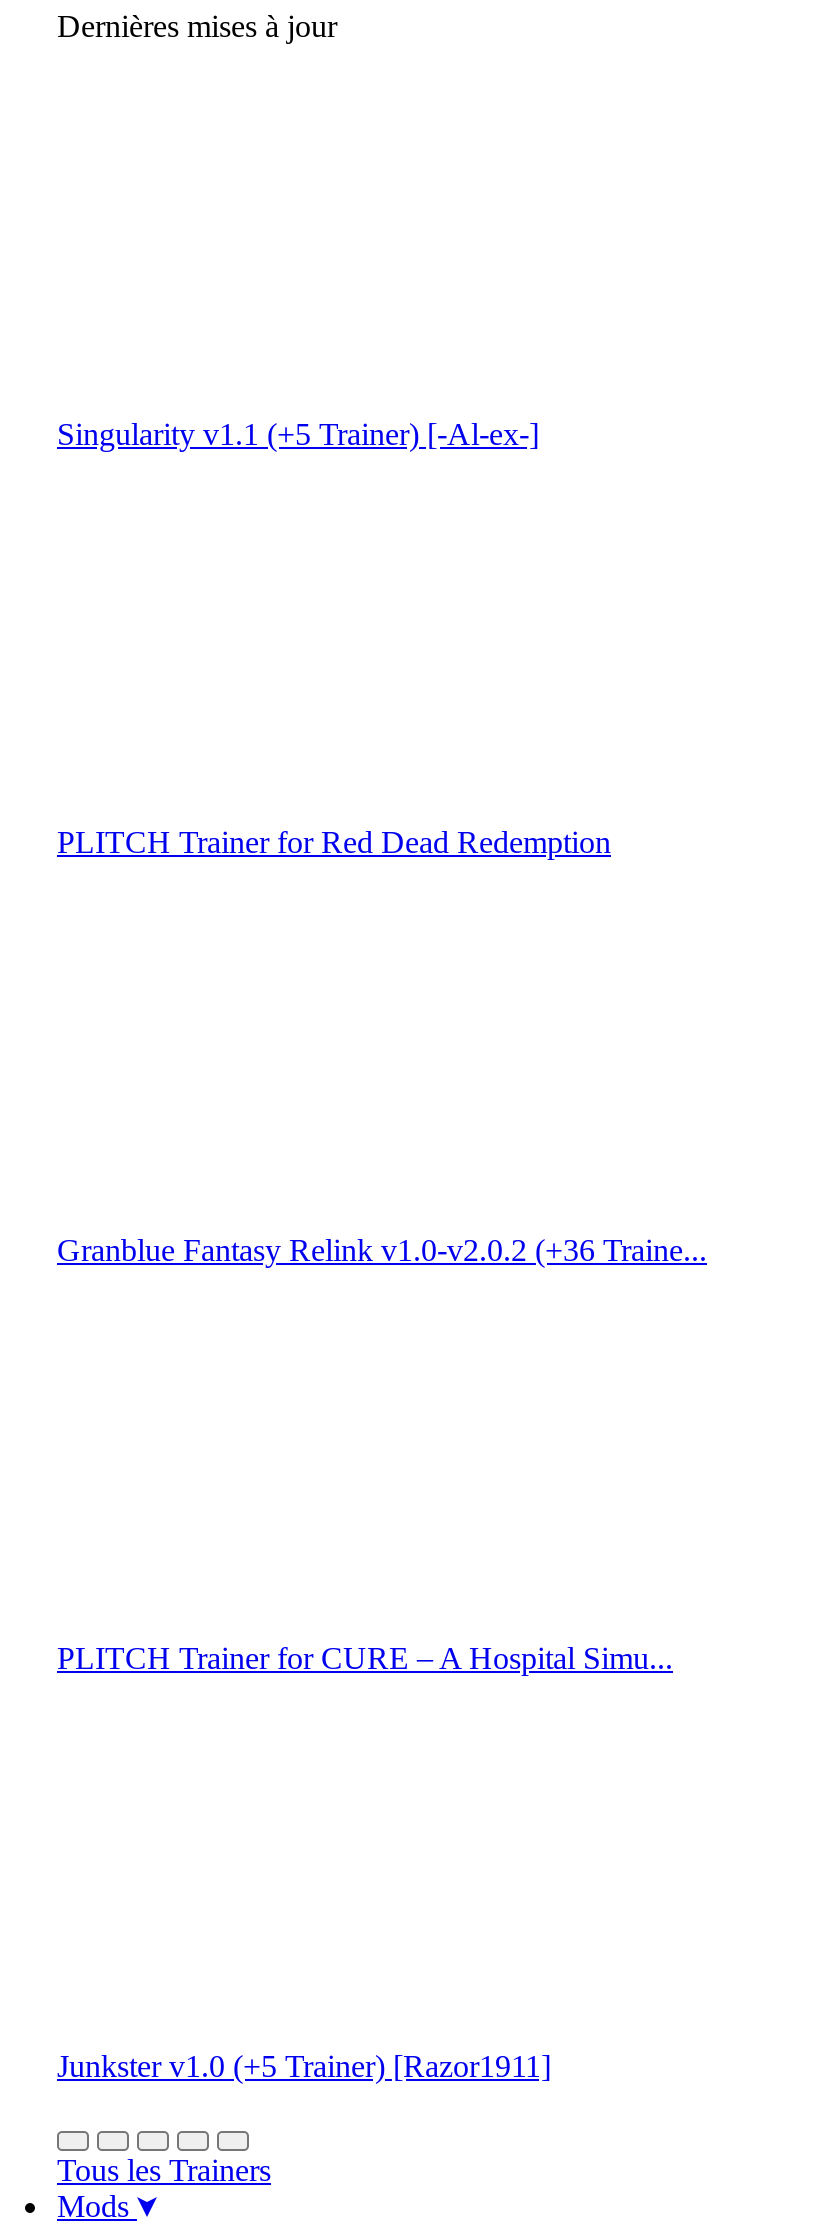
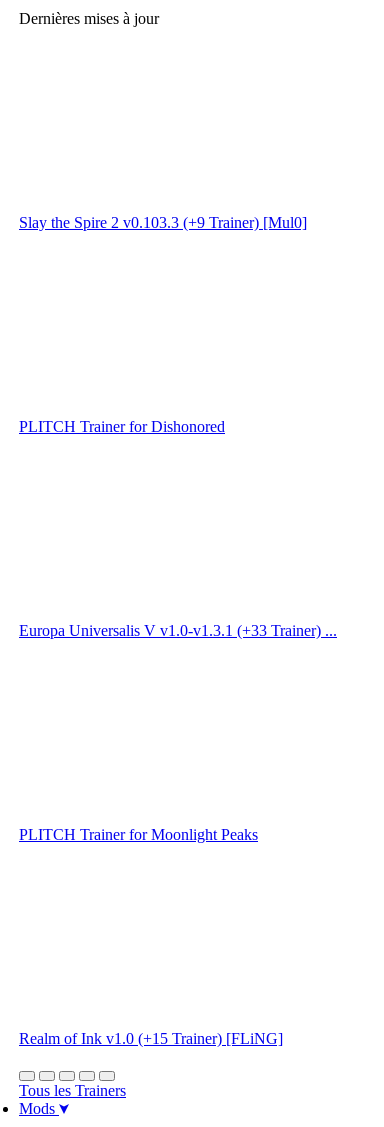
[57,417,539,451] Singularity v1.1 (+5 Trainer) [-Al-ex-] -> [19,214,307,231] Slay the Spire 2 v0.103.3 (+9 Trainer) [Mul0]
[57,825,611,859] PLITCH Trainer for Red Dead Redemption -> [19,418,225,435] PLITCH Trainer for Dishonored
[57,1233,707,1267] Granblue Fantasy Relink v1.0-v2.0.2 (+36 Traine... -> [19,622,337,639] Europa Universalis V v1.0-v1.3.1 (+33 Trainer) ...
[57,1641,673,1675] PLITCH Trainer for CURE – A Hospital Simu... -> [19,826,258,843] PLITCH Trainer for Moonlight Peaks
[57,2049,551,2083] Junkster v1.0 (+5 Trainer) [Razor1911] -> [19,1030,283,1047] Realm of Ink v1.0 (+15 Trainer) [FLiNG]

